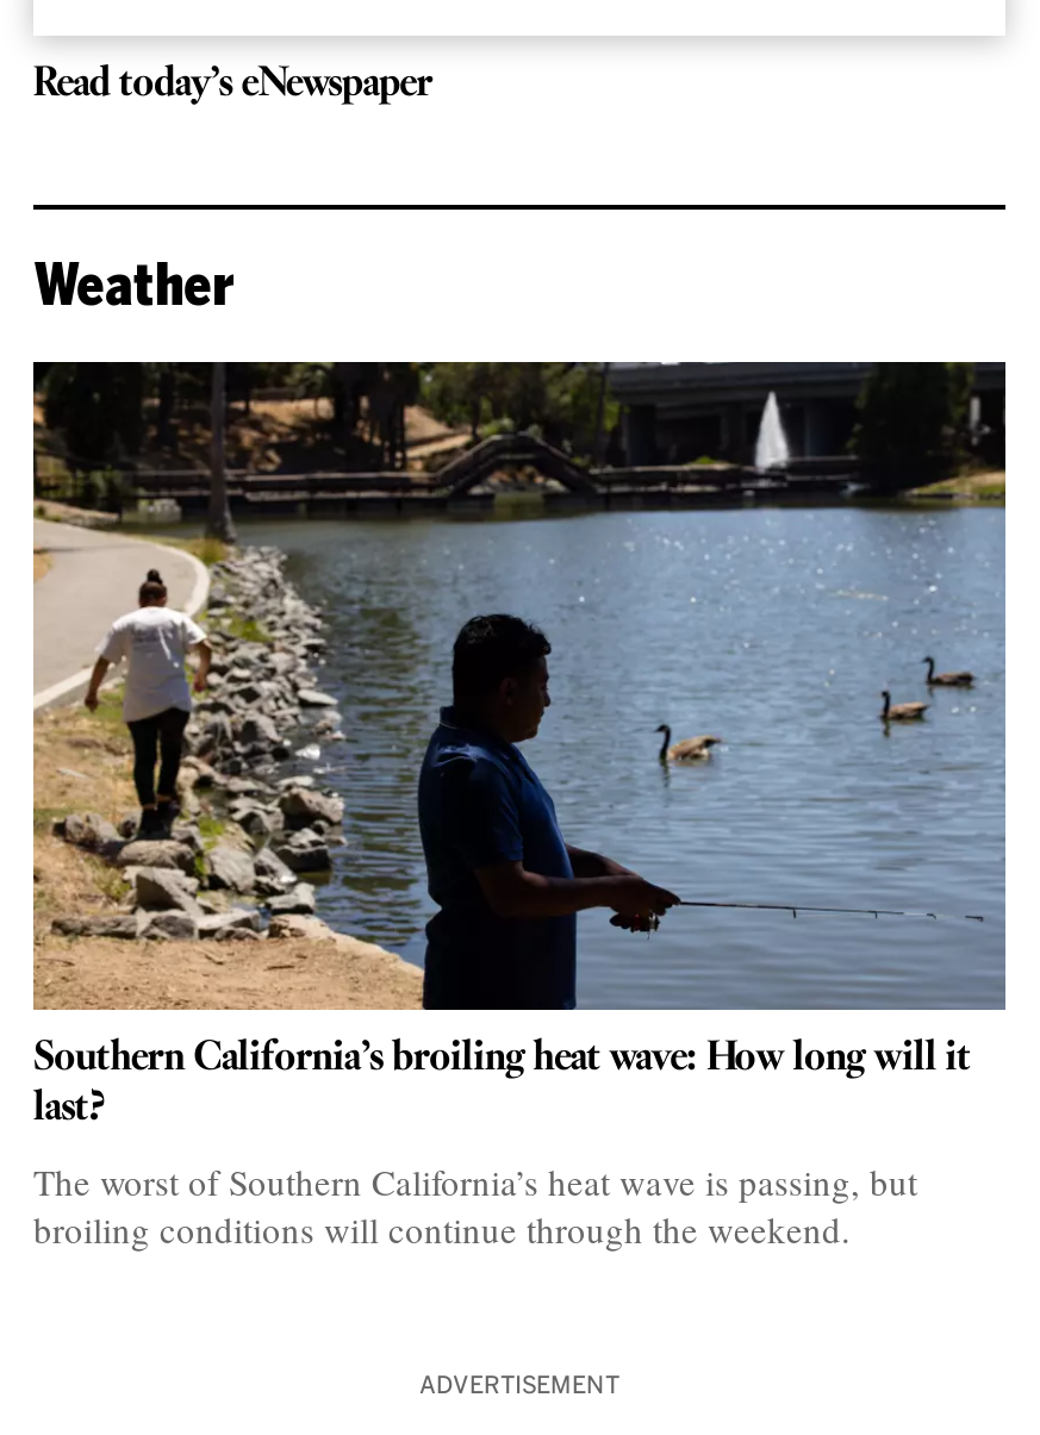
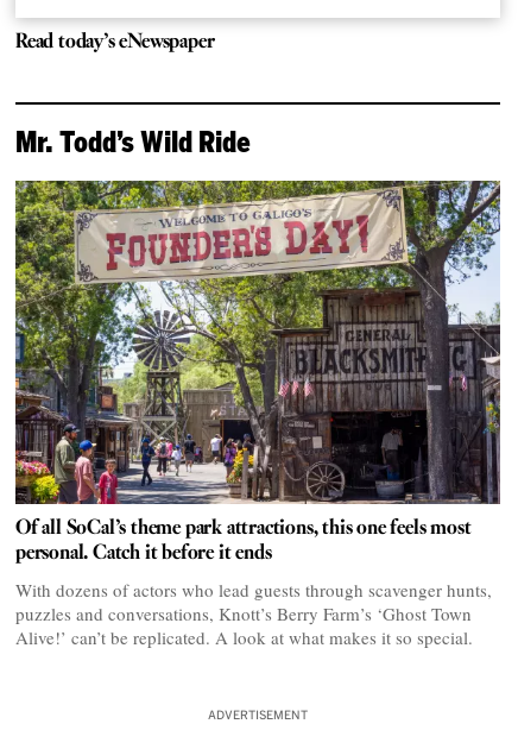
[33,248,233,317] Weather -> [15,123,251,158] Mr. Todd’s Wild Ride
[31,361,1008,1253] [image] | Southern California’s broiling heat wave: How long will it | last? | The worst of Southern California’s heat wave is passing, but | broiling conditions will continue through the weekend. -> [14,180,501,649] [image] | Of all SoCal’s theme park attractions, this one feels most | personal. Catch it before it ends | With dozens of actors who lead guests through scavenger hunts, | puzzles and conversations, Knott’s Berry Farm’s ‘Ghost Town | Alive!’ can’t be replicated. A look at what makes it so special.

